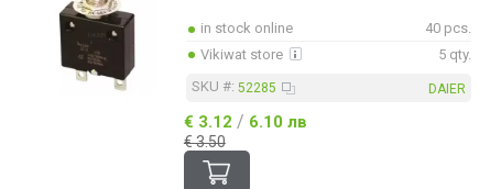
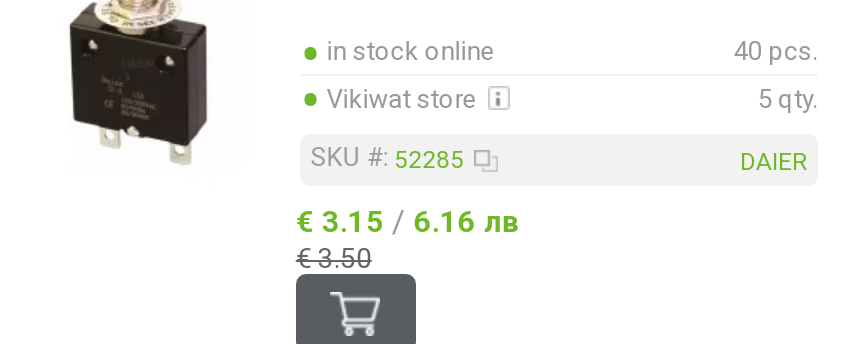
[184,111,307,132] € 3.12 / 6.10 лв -> [296,202,520,240] € 3.15 / 6.16 лв

